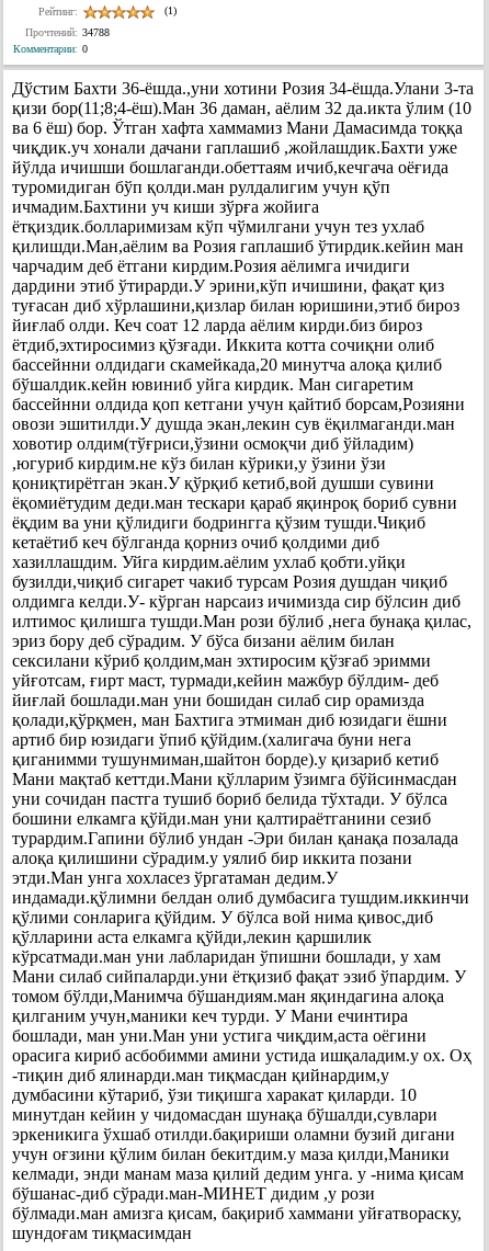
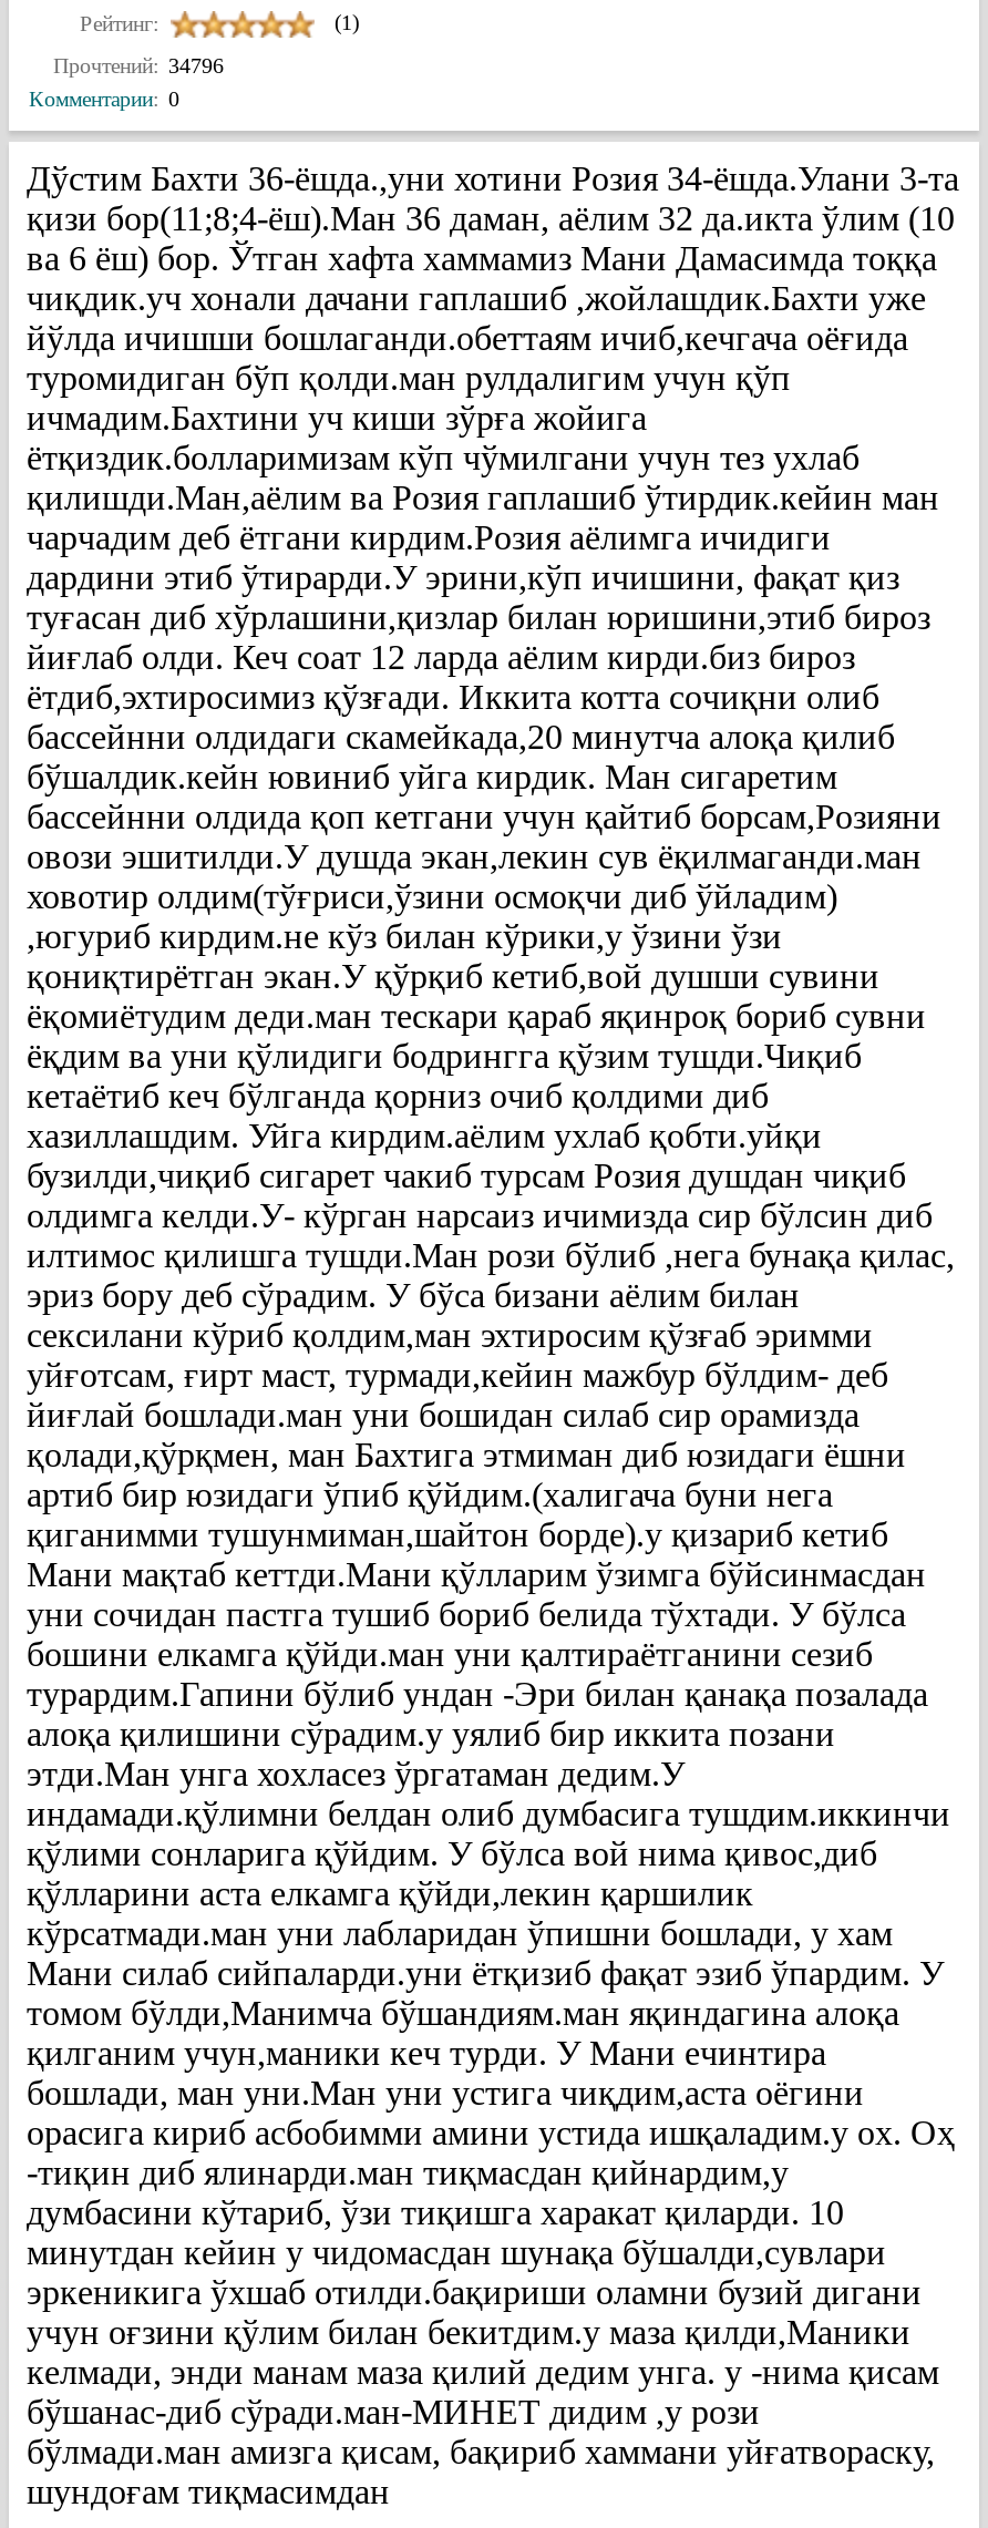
[25,26,110,38] Прочтений: 34788 -> [53,53,224,78] Прочтений: 34796

